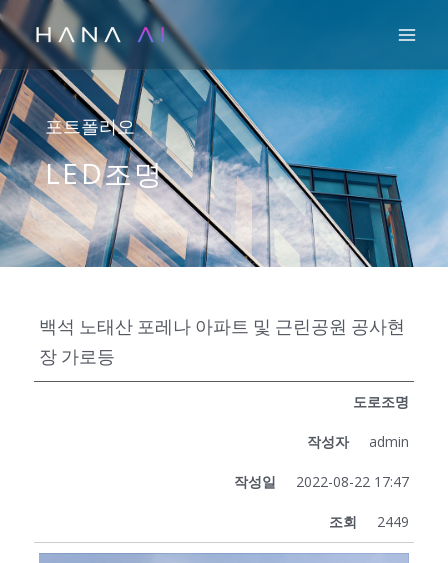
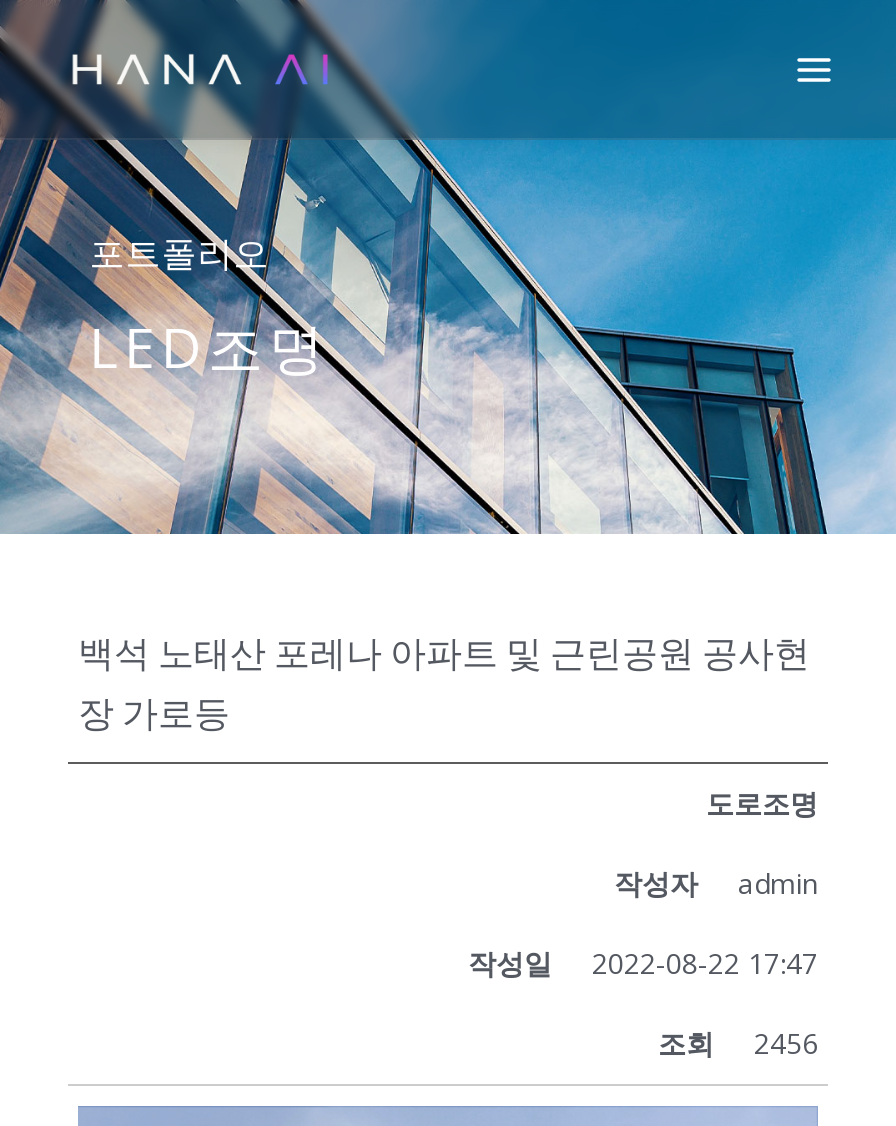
[329,512,409,531] 조회 2449 -> [658,1025,818,1063] 조회 2456

